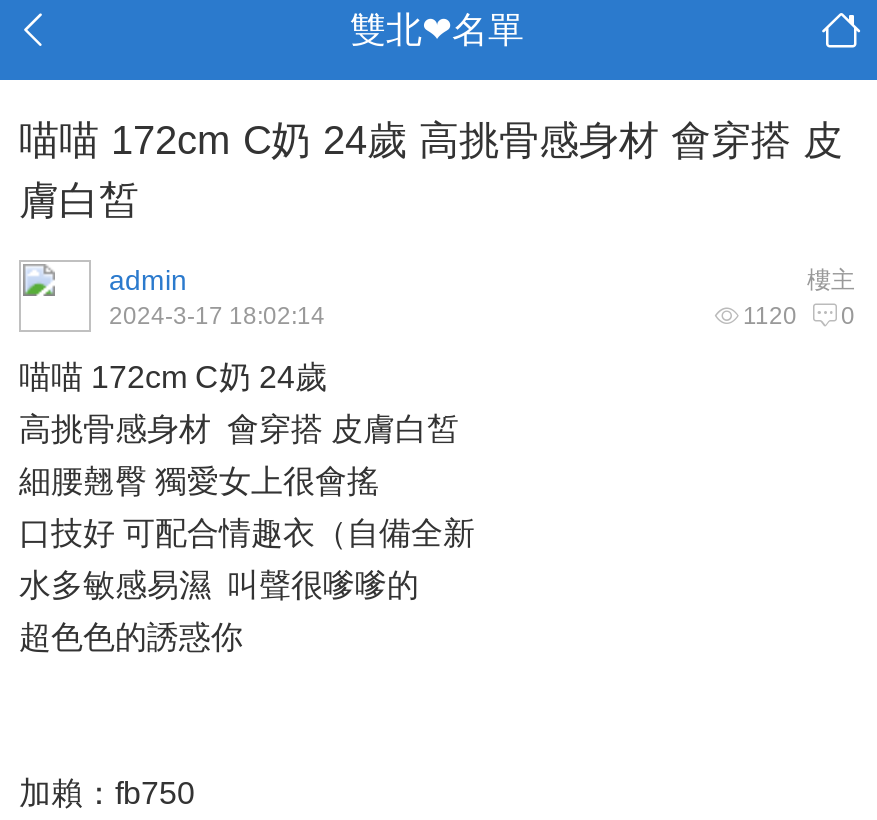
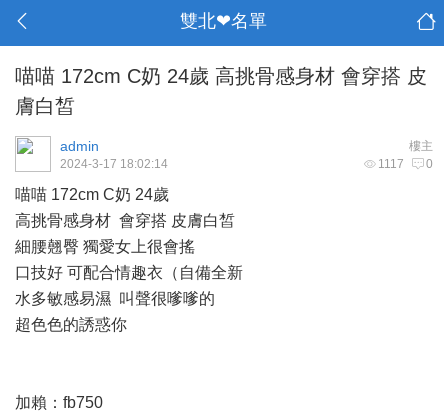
[743,302,855,330] 1120 0 -> [378,157,433,171] 1117 0

